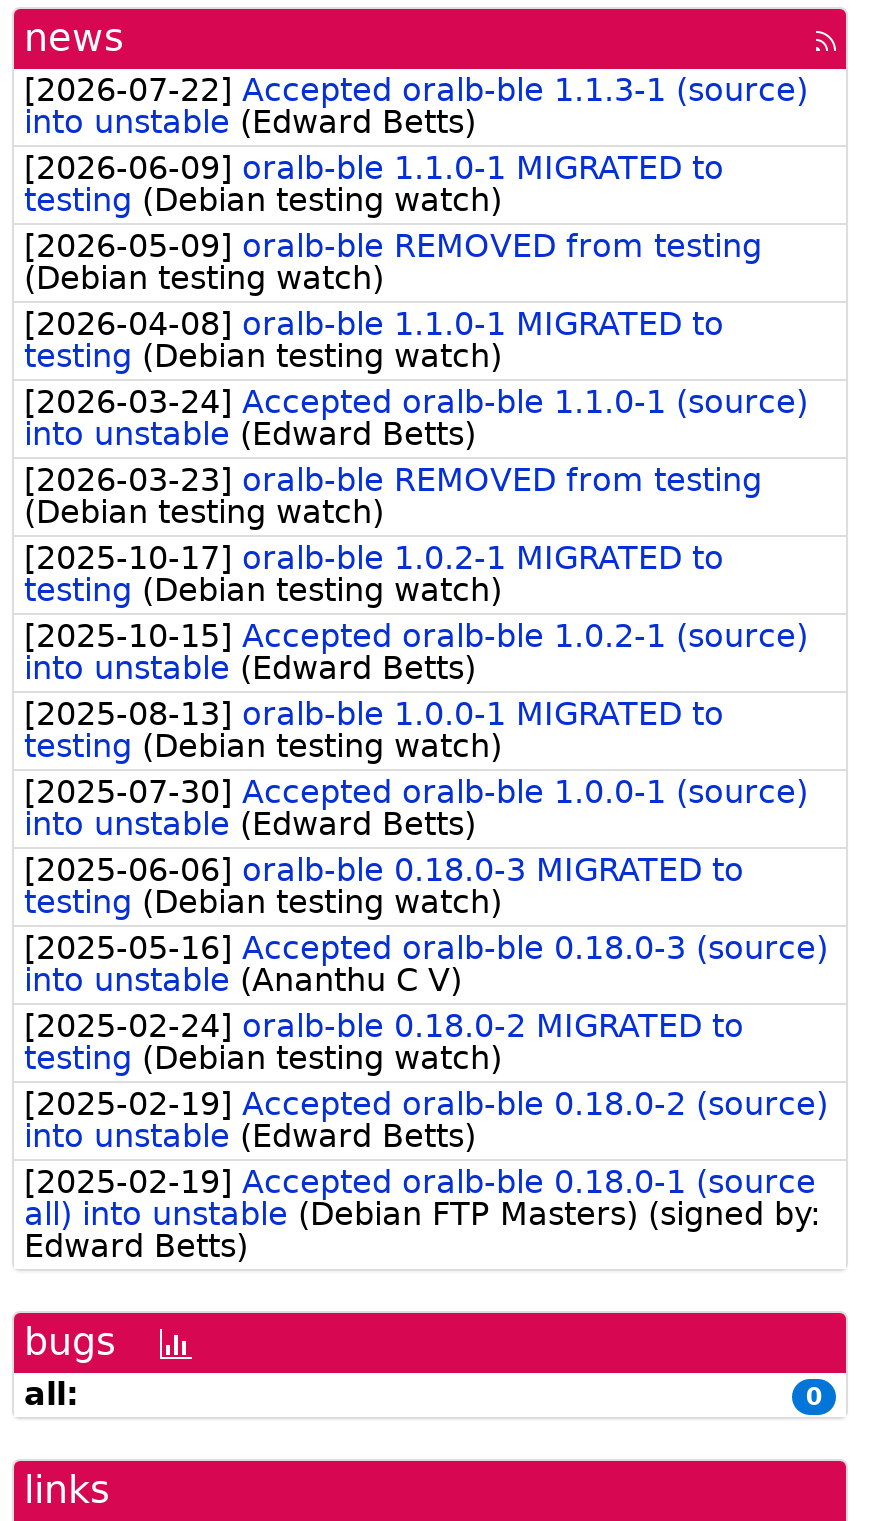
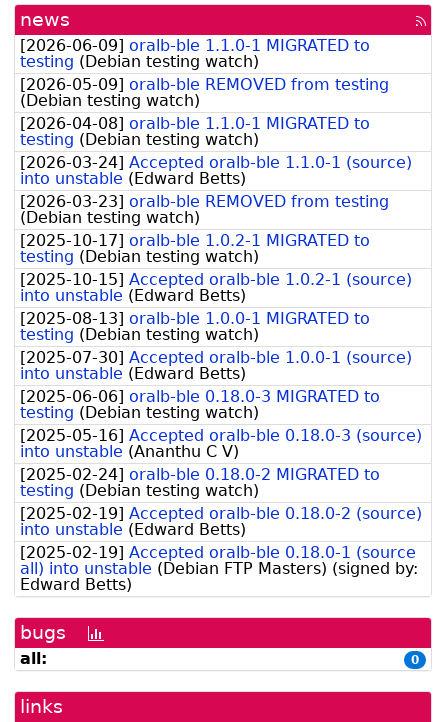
[24,71,808,141] [2026-07-22] Accepted oralb-ble 1.1.3-1 (source) | into unstable (Edward Betts) -> none

